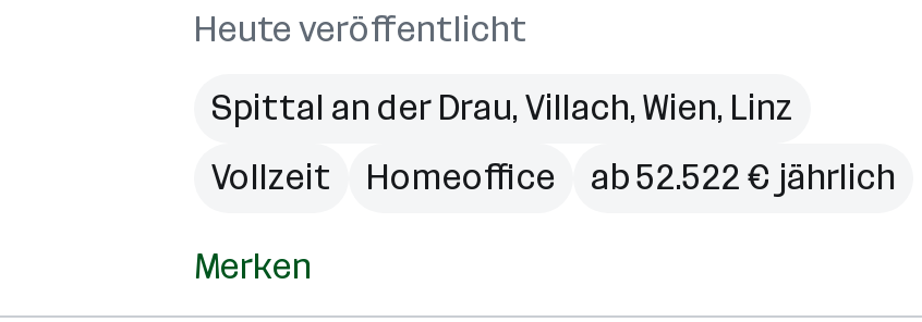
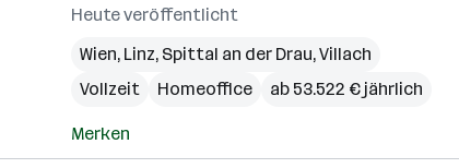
[211,87,793,128] Spittal an der Drau, Villach, Wien, Linz -> [80,44,372,64] Wien, Linz, Spittal an der Drau, Villach
[211,157,896,198] Vollzeit Homeoffice ab 52.522 € jährlich -> [80,79,423,99] Vollzeit Homeoffice ab 53.522 € jährlich

